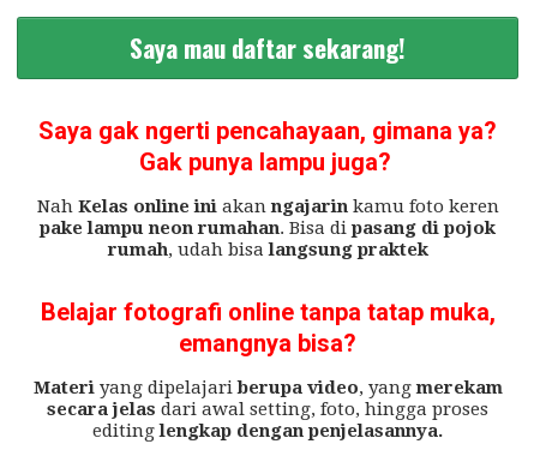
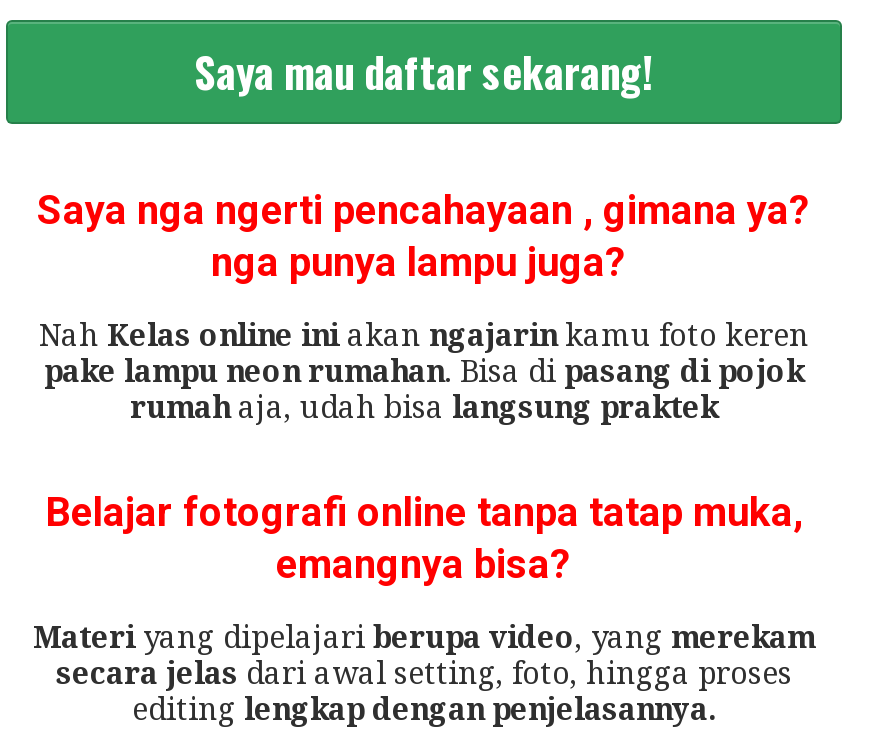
[38,116,497,176] Saya gak ngerti pencahayaan, gimana ya? | Gak punya lampu juga? -> [37,185,811,285] Saya nga ngerti pencahayaan , gimana ya? | nga punya lampu juga?
[107,238,428,260] rumah, udah bisa langsung praktek -> [130,389,718,425] rumah aja, udah bisa langsung praktek

